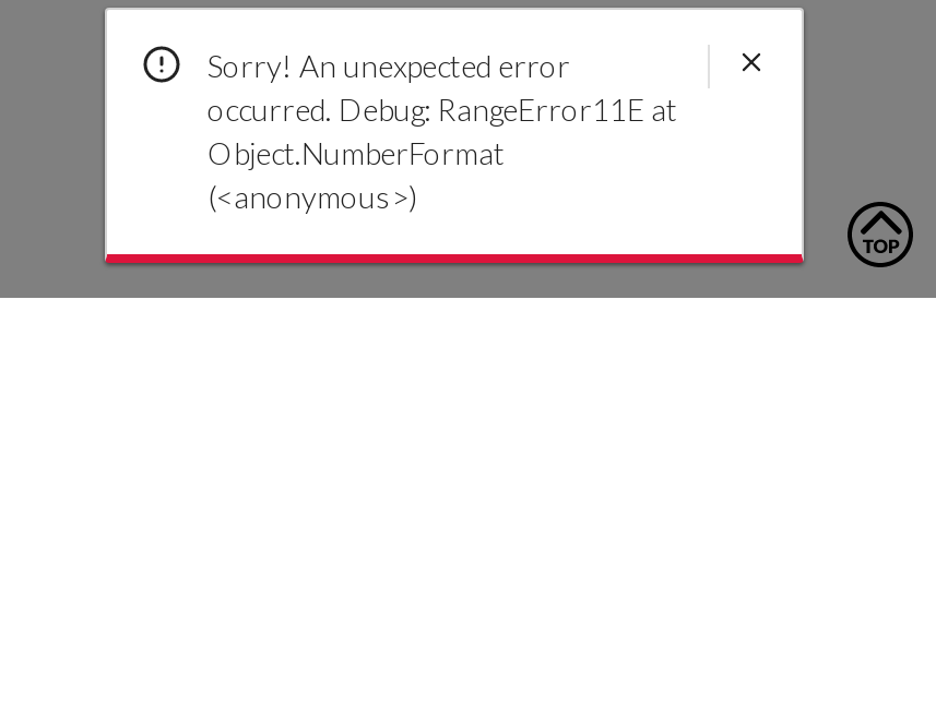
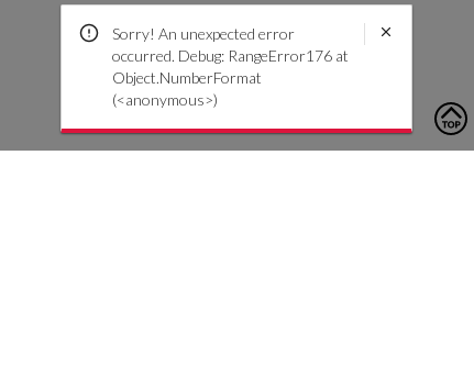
[208,91,677,128] occurred. Debug: RangeError11E at -> [112,46,349,65] occurred. Debug: RangeError176 at

